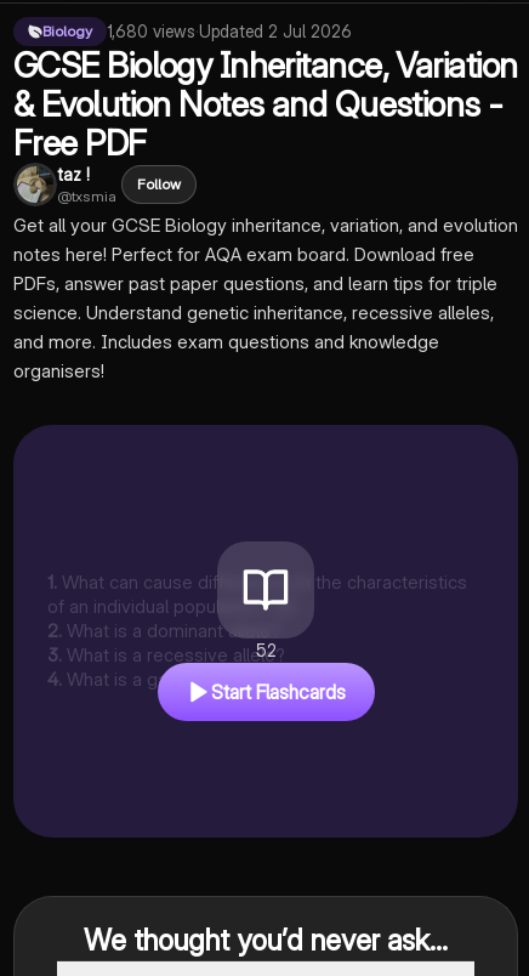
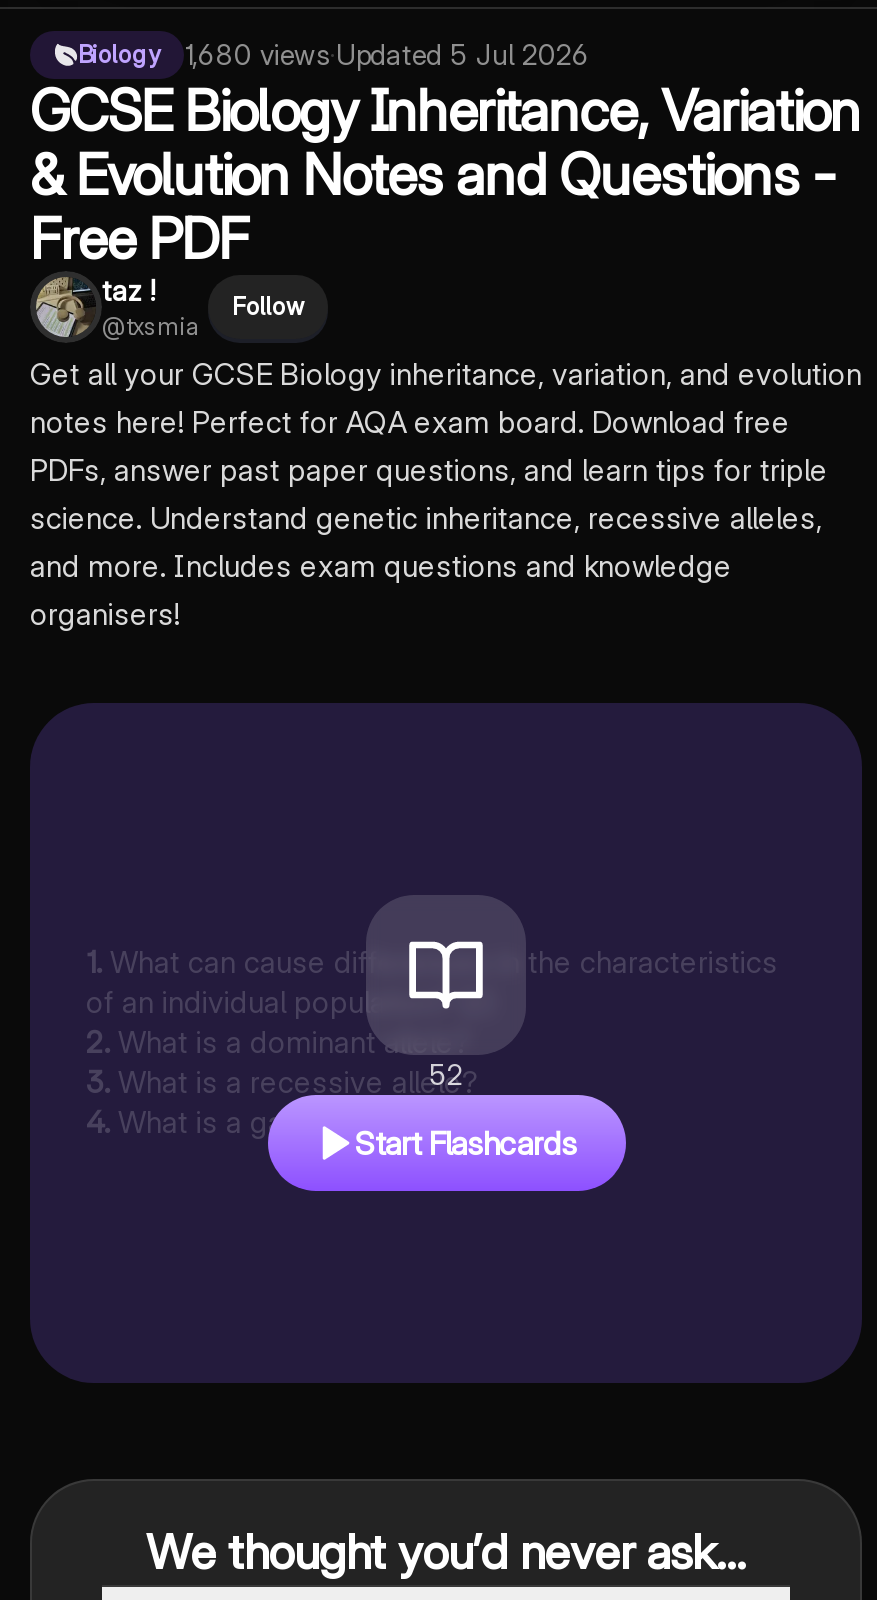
[107,21,352,41] 1,680 views·Updated 2 Jul 2026 -> [184,37,590,71] 1,680 views·Updated 5 Jul 2026

